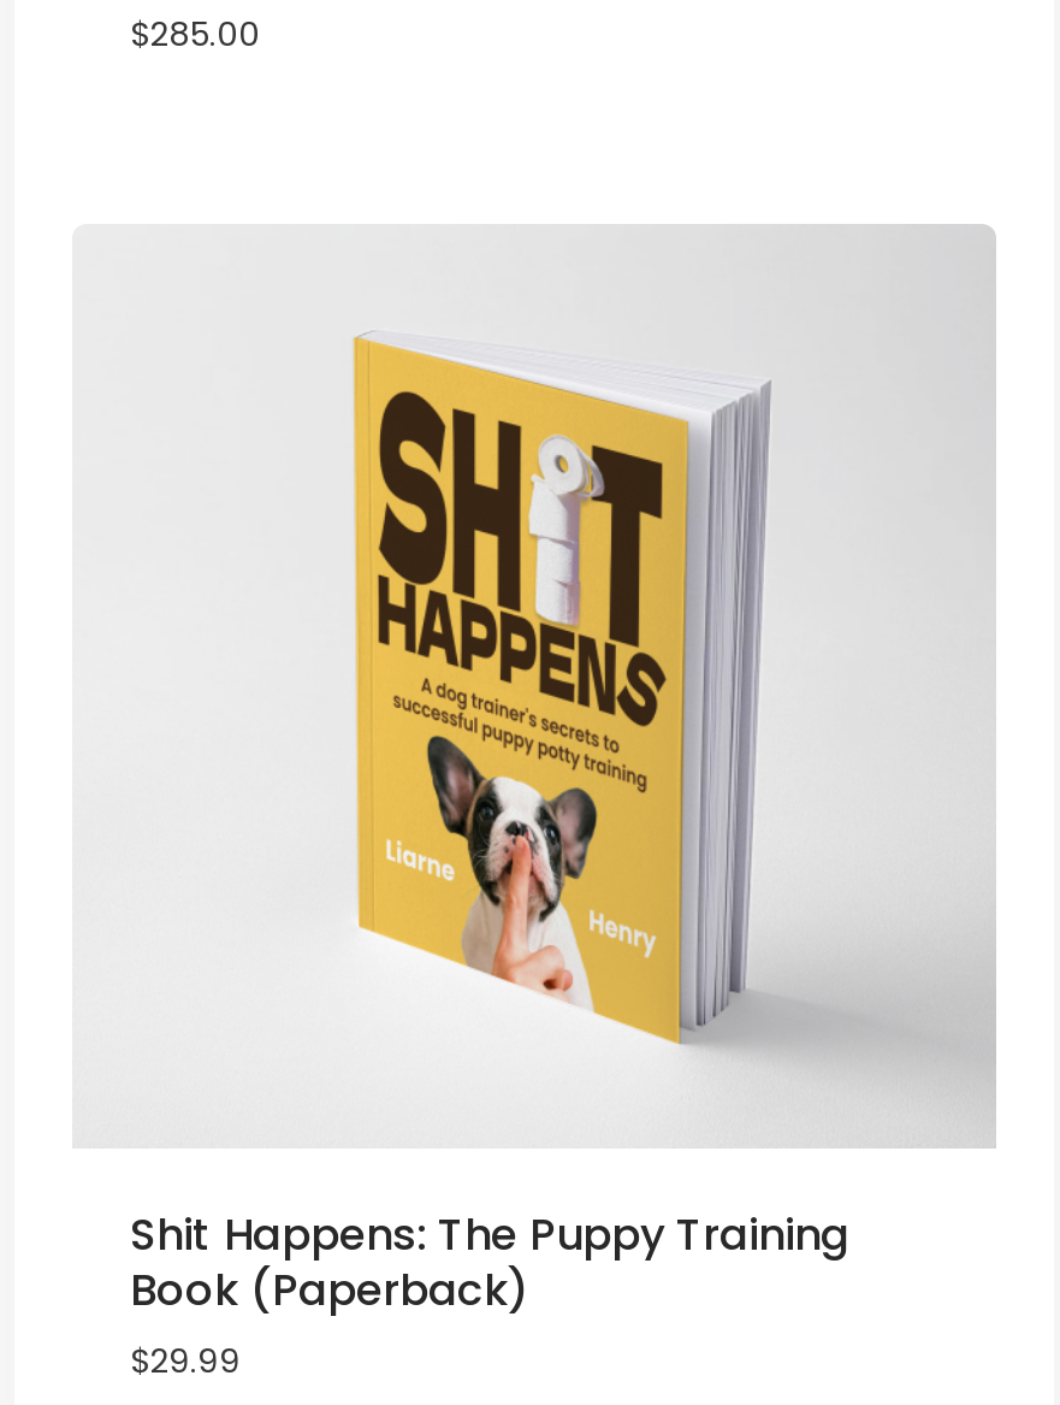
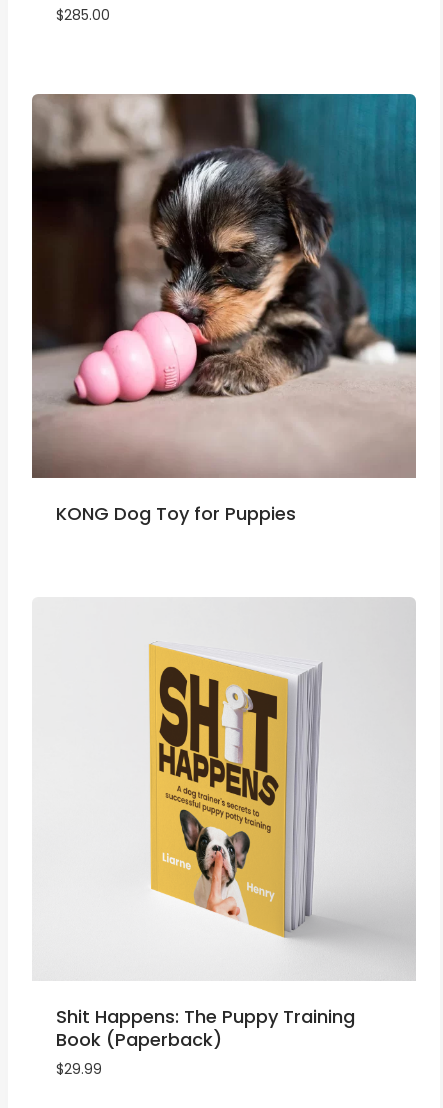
none -> [31,93,417,526] [image] | KONG Dog Toy for Puppies

